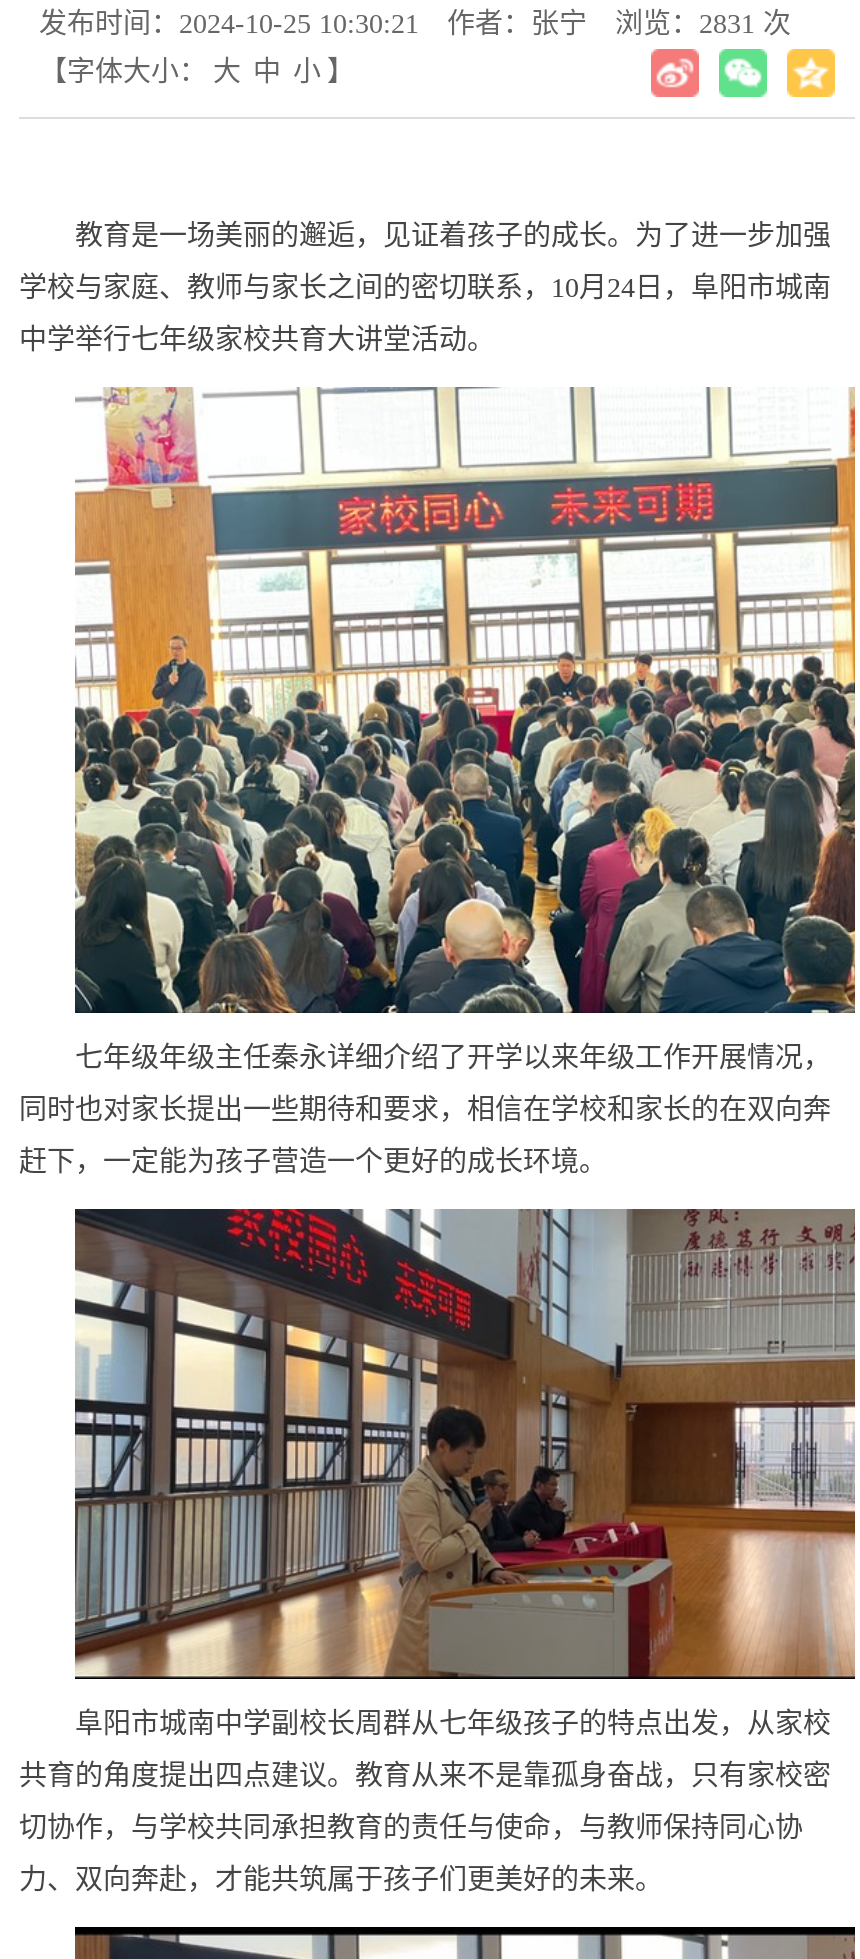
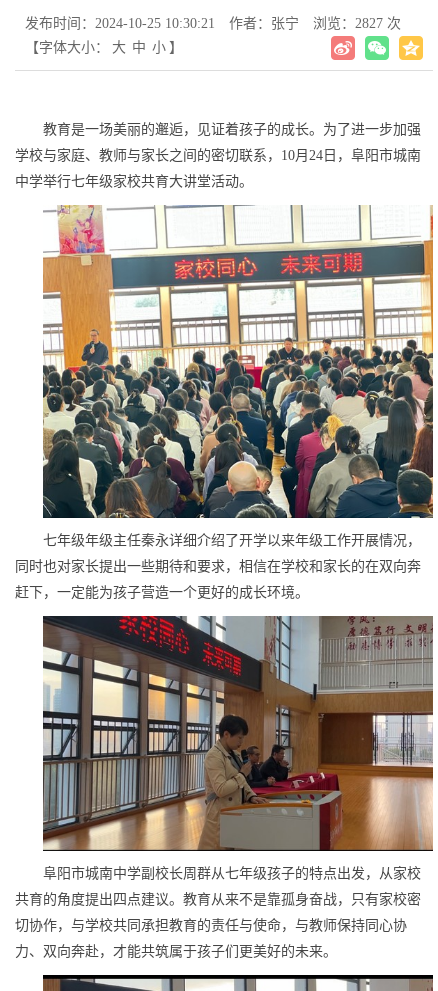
[39,9,791,39] 发布时间：2024-10-25 10:30:21 作者：张宁 浏览：2831 次 -> [25,16,401,31] 发布时间：2024-10-25 10:30:21 作者：张宁 浏览：2827 次

